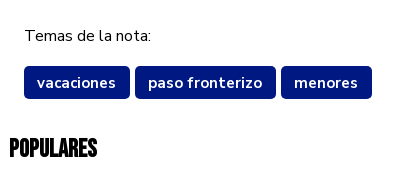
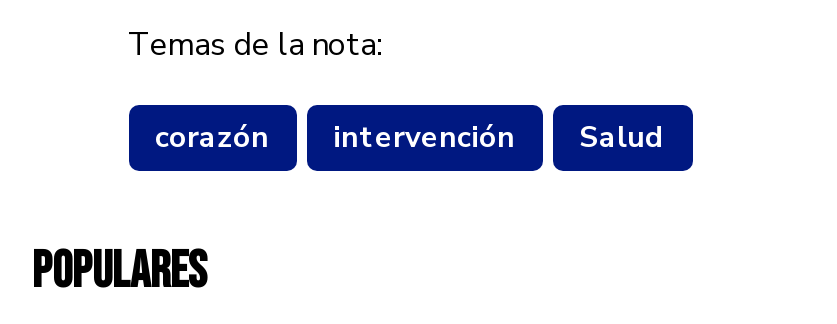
[37,73,358,93] vacaciones | paso fronterizo | menores -> [155,119,665,159] corazón | intervención | Salud

